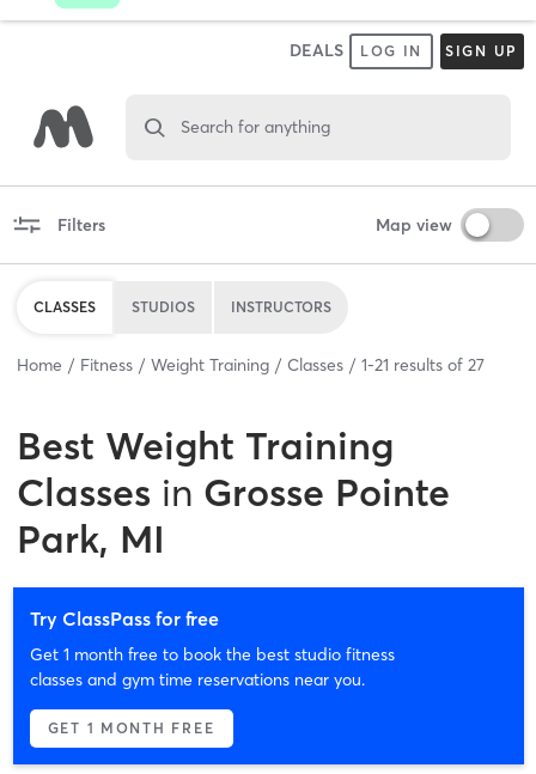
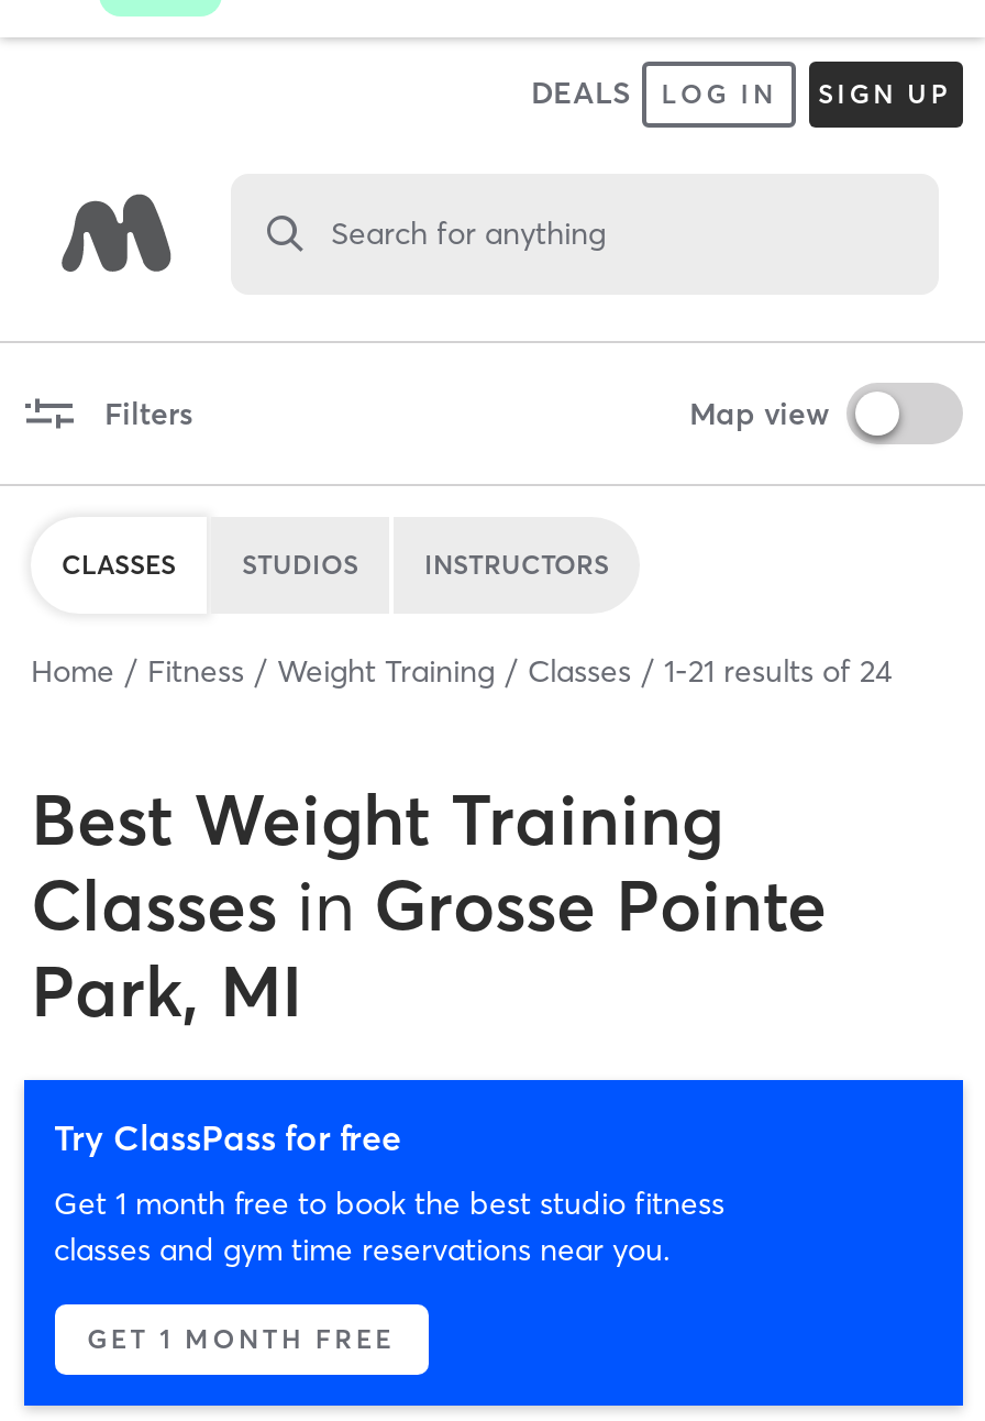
[17,354,485,375] Home Fitness Weight Training Classes 1-21 results of 27 -> [31,650,893,690] Home Fitness Weight Training Classes 1-21 results of 24

